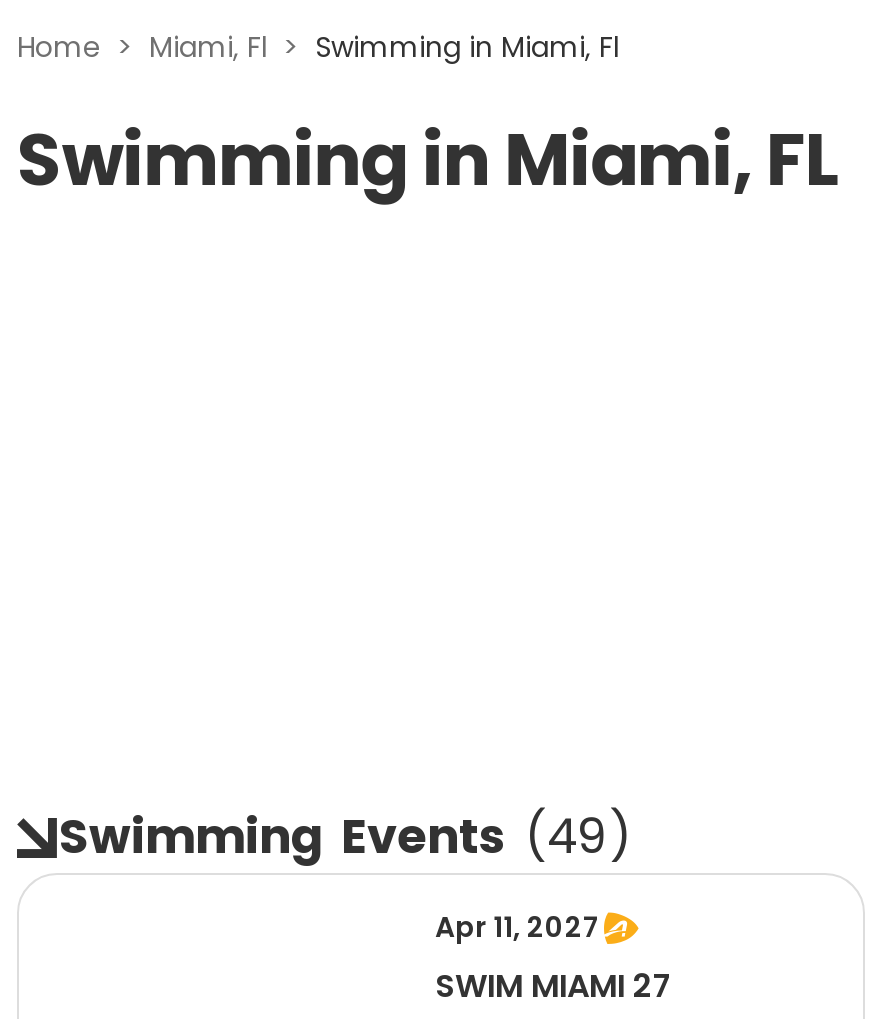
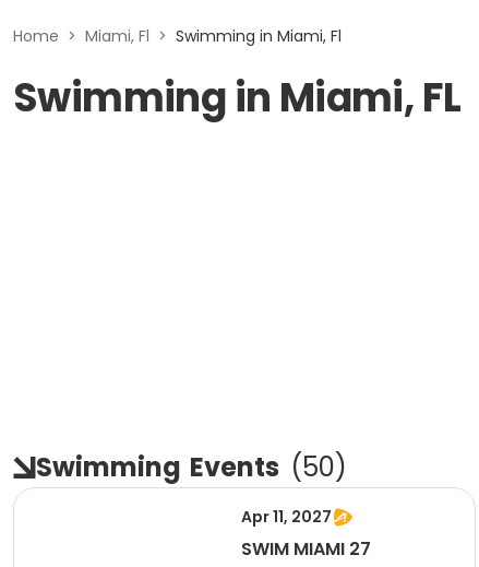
[59,803,631,869] Swimming Events (49) -> [36,449,347,485] Swimming Events (50)

